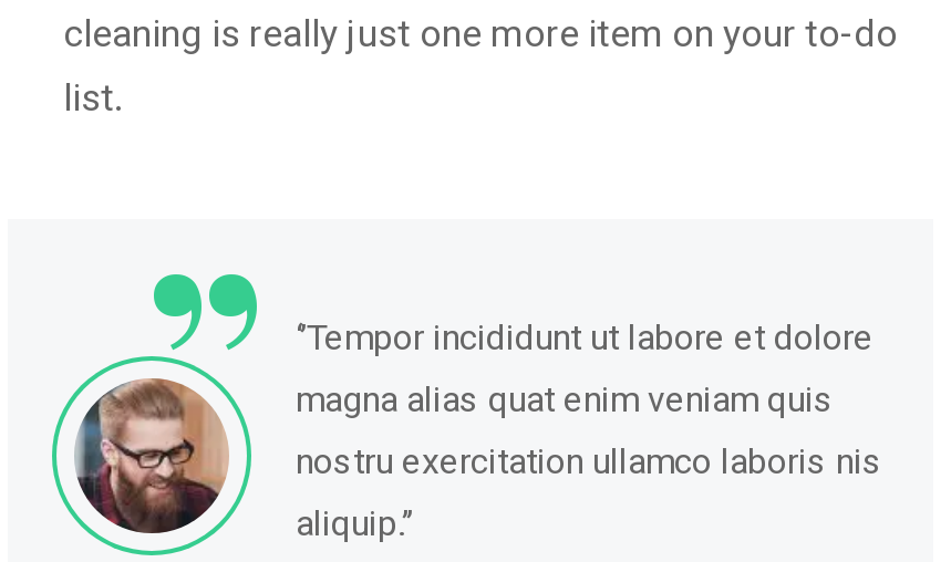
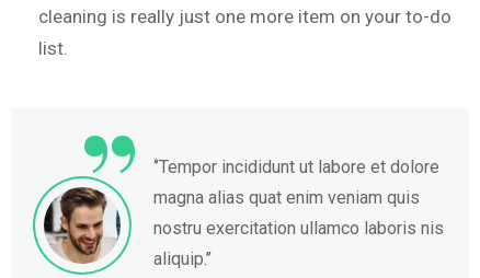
[74,451,229,535] [image] -> [43,223,122,265] [image]

